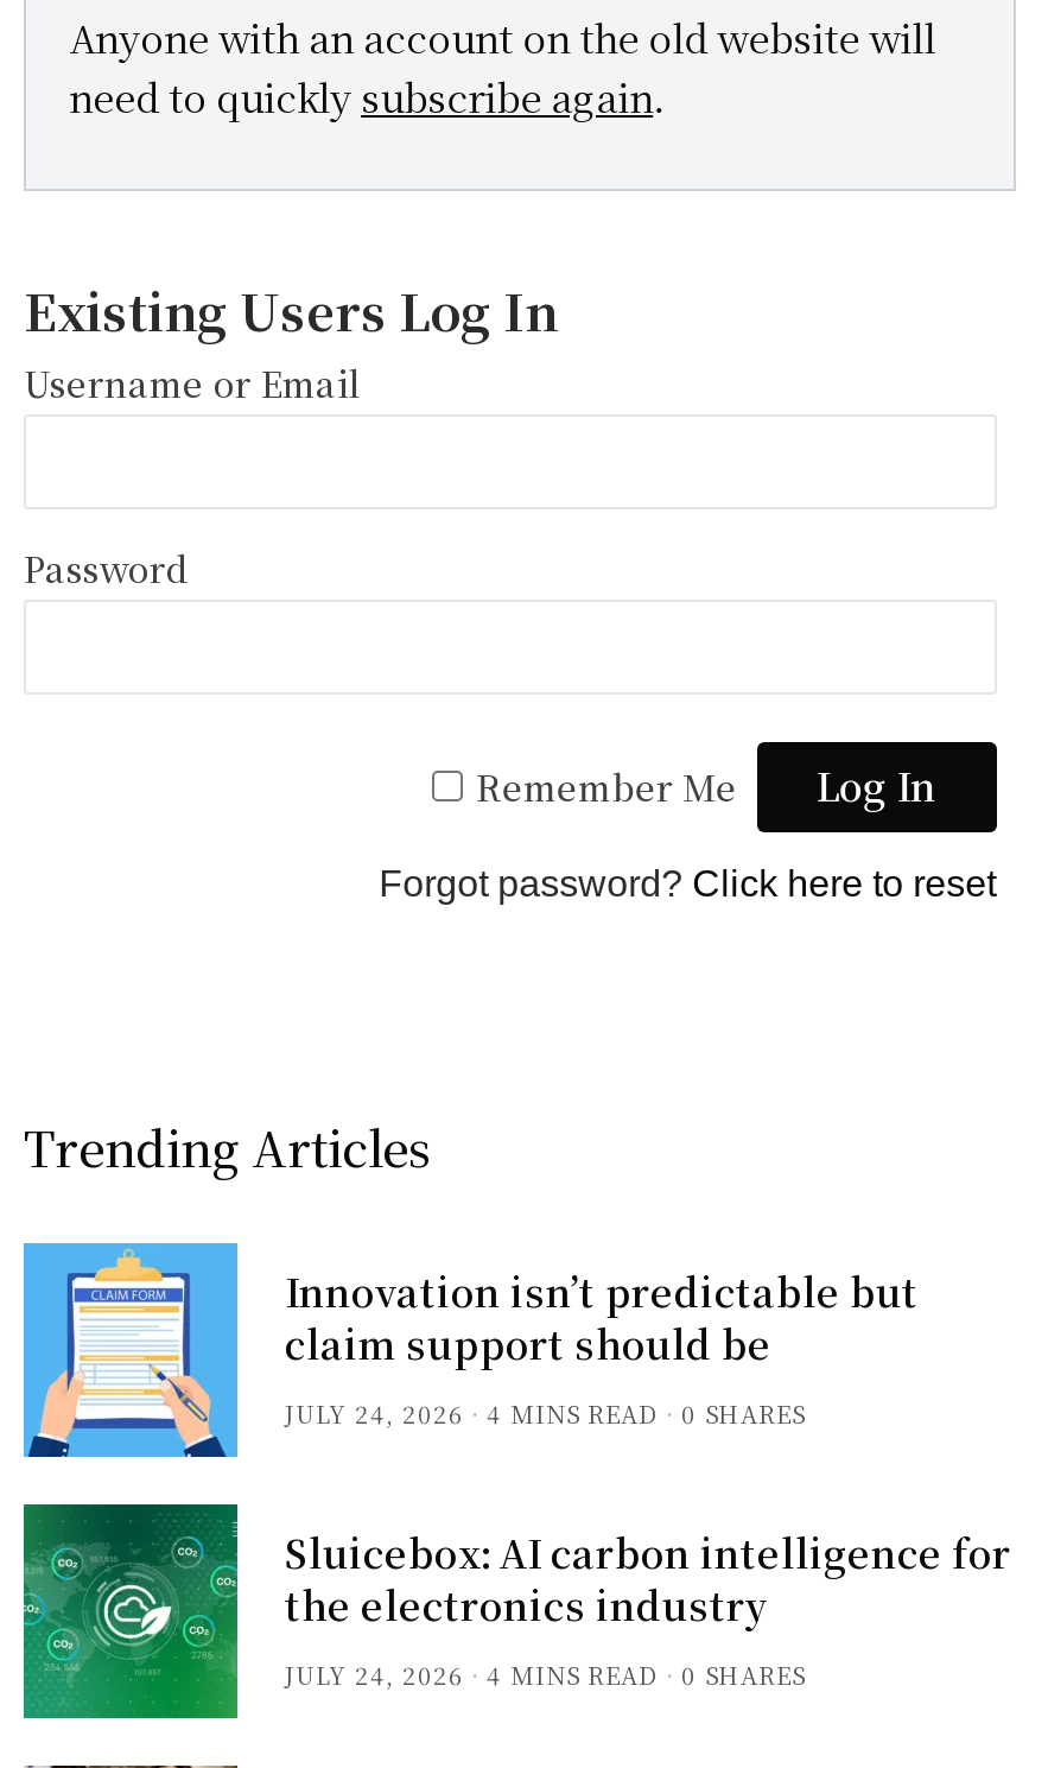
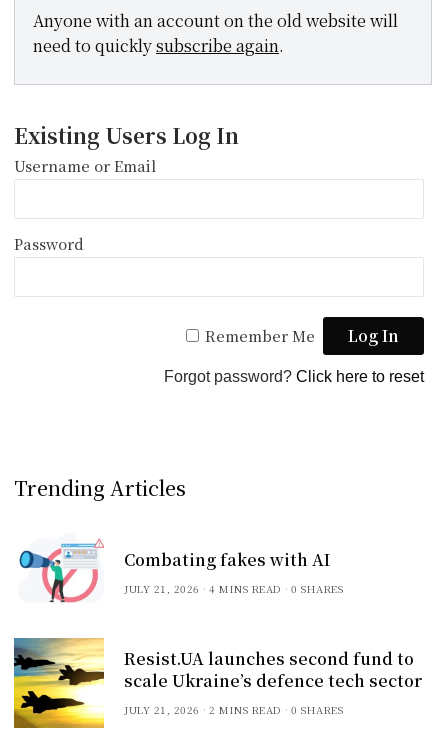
[21,1241,919,1459] [image] | Innovation isn’t predictable but | claim support should be | JULY 24, 2026 -> [14,528,330,607] [image] | Combating fakes with AI | JULY 21, 2026
[21,1502,1011,1721] [image] | Sluicebox: AI carbon intelligence for | the electronics industry | JULY 24, 2026 | 4 MINS READ -> [13,637,422,729] [image] | Resist.UA launches second fund to | scale Ukraine’s defence tech sector | JULY 21, 2026 | 2 MINS READ

